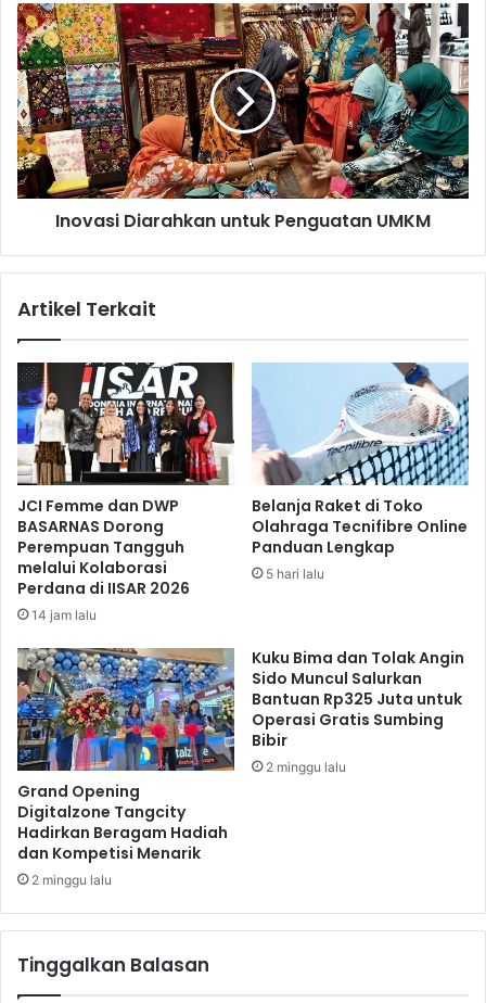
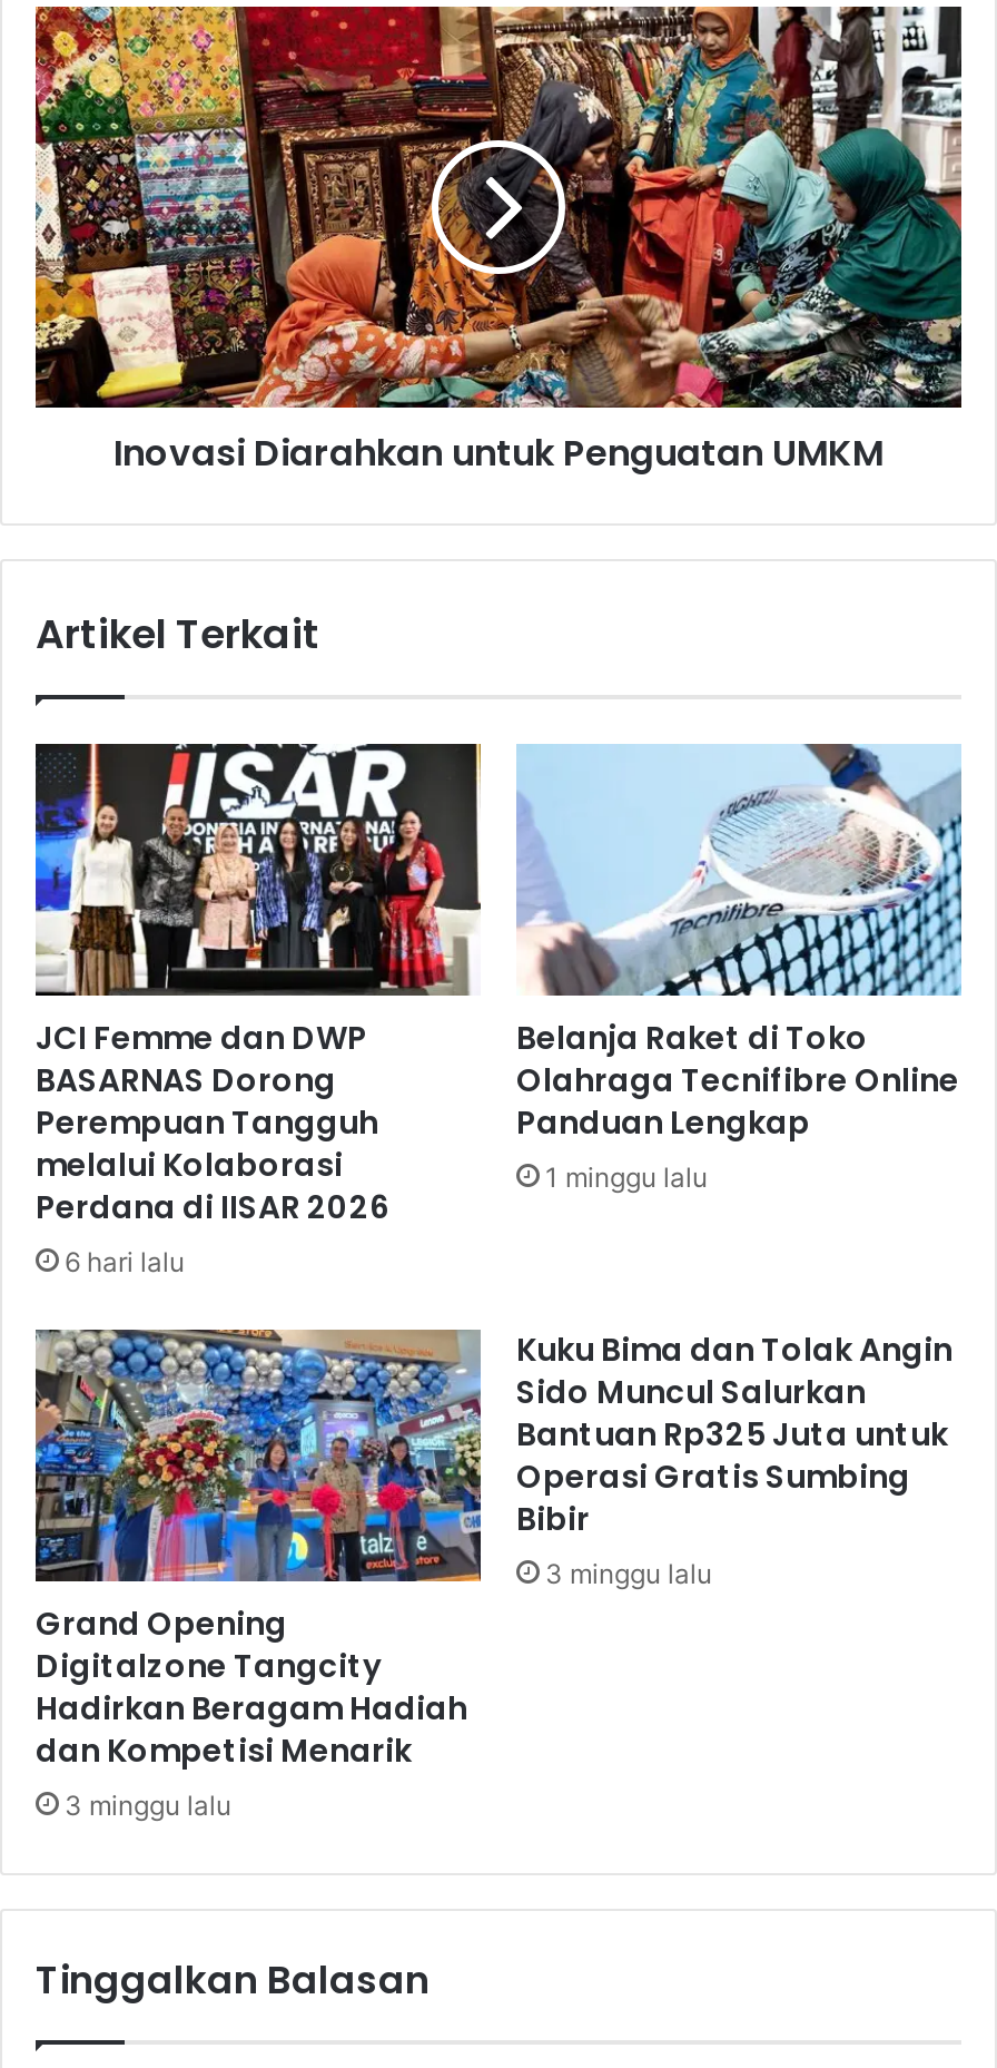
[266,565,324,582] 5 hari lalu -> [545,1160,708,1193] 1 minggu lalu
[31,606,97,623] 14 jam lalu -> [65,1244,185,1278] 6 hari lalu
[266,758,346,775] 2 minggu lalu -> [545,1556,712,1590] 3 minggu lalu
[31,871,112,887] 2 minggu lalu -> [65,1787,231,1821] 3 minggu lalu

